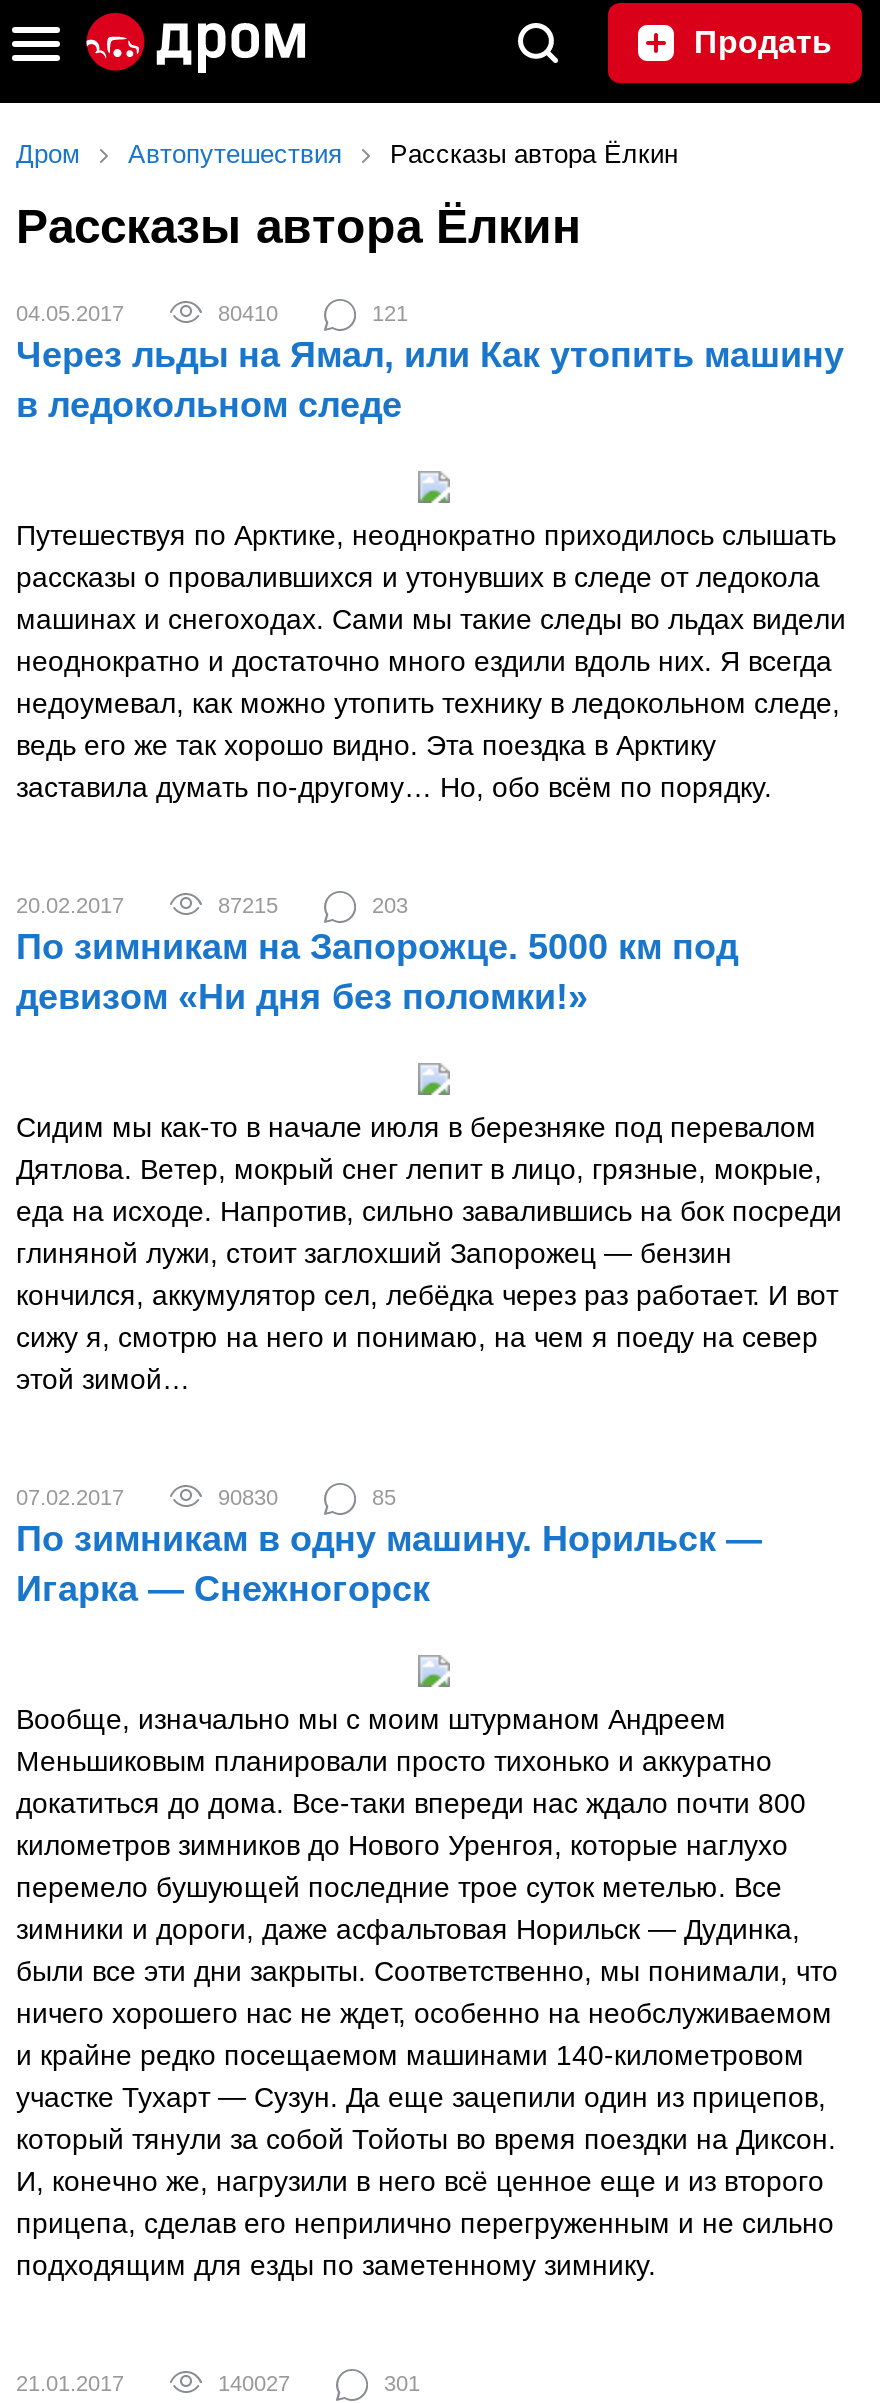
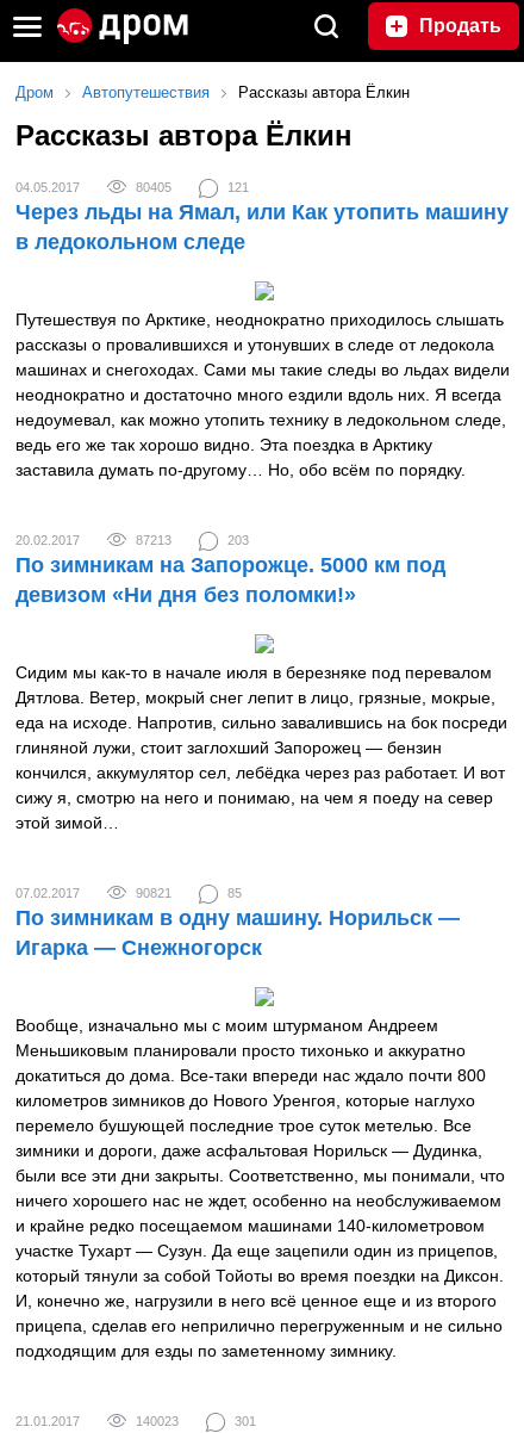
[212,301,284,325] 80410 -> [132,180,175,194] 80405
[212,893,284,917] 87215 -> [132,533,175,547] 87213
[212,1485,284,1509] 90830 -> [132,886,175,900] 90821
[212,2372,296,2396] 140027 -> [132,1414,182,1429] 140023

